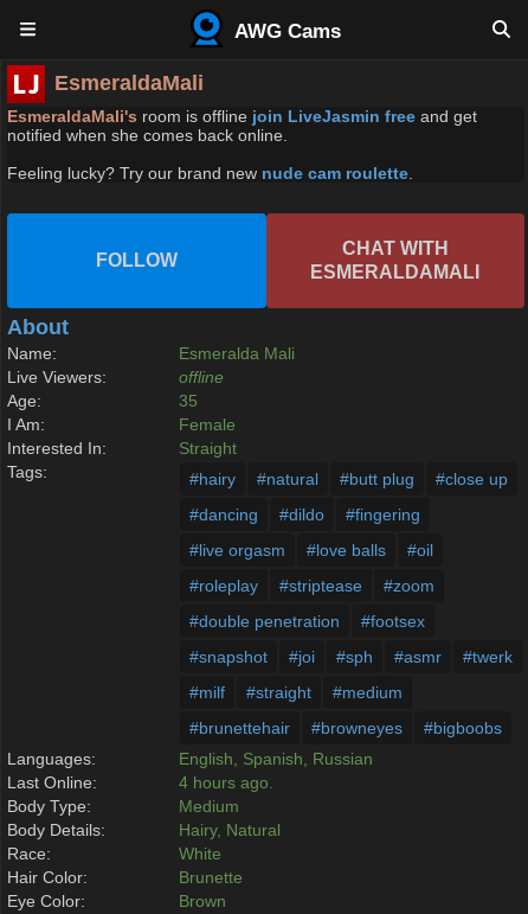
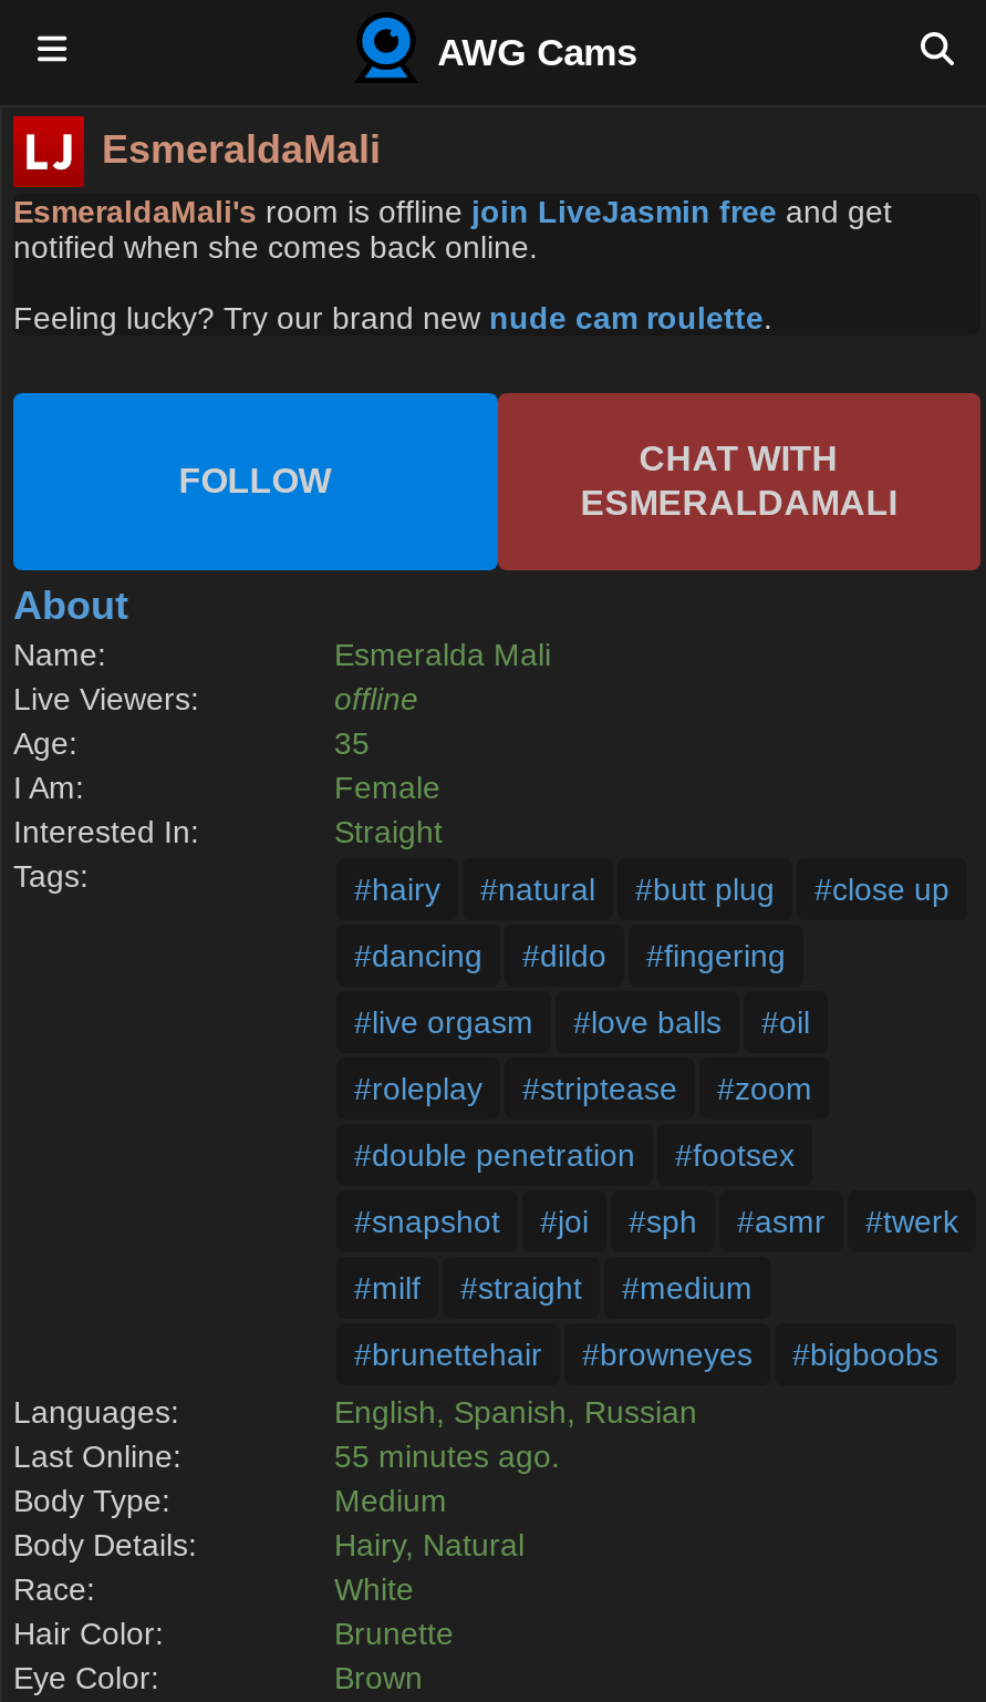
[179,773,273,792] 4 hours ago. -> [334,1438,560,1474] 55 minutes ago.

